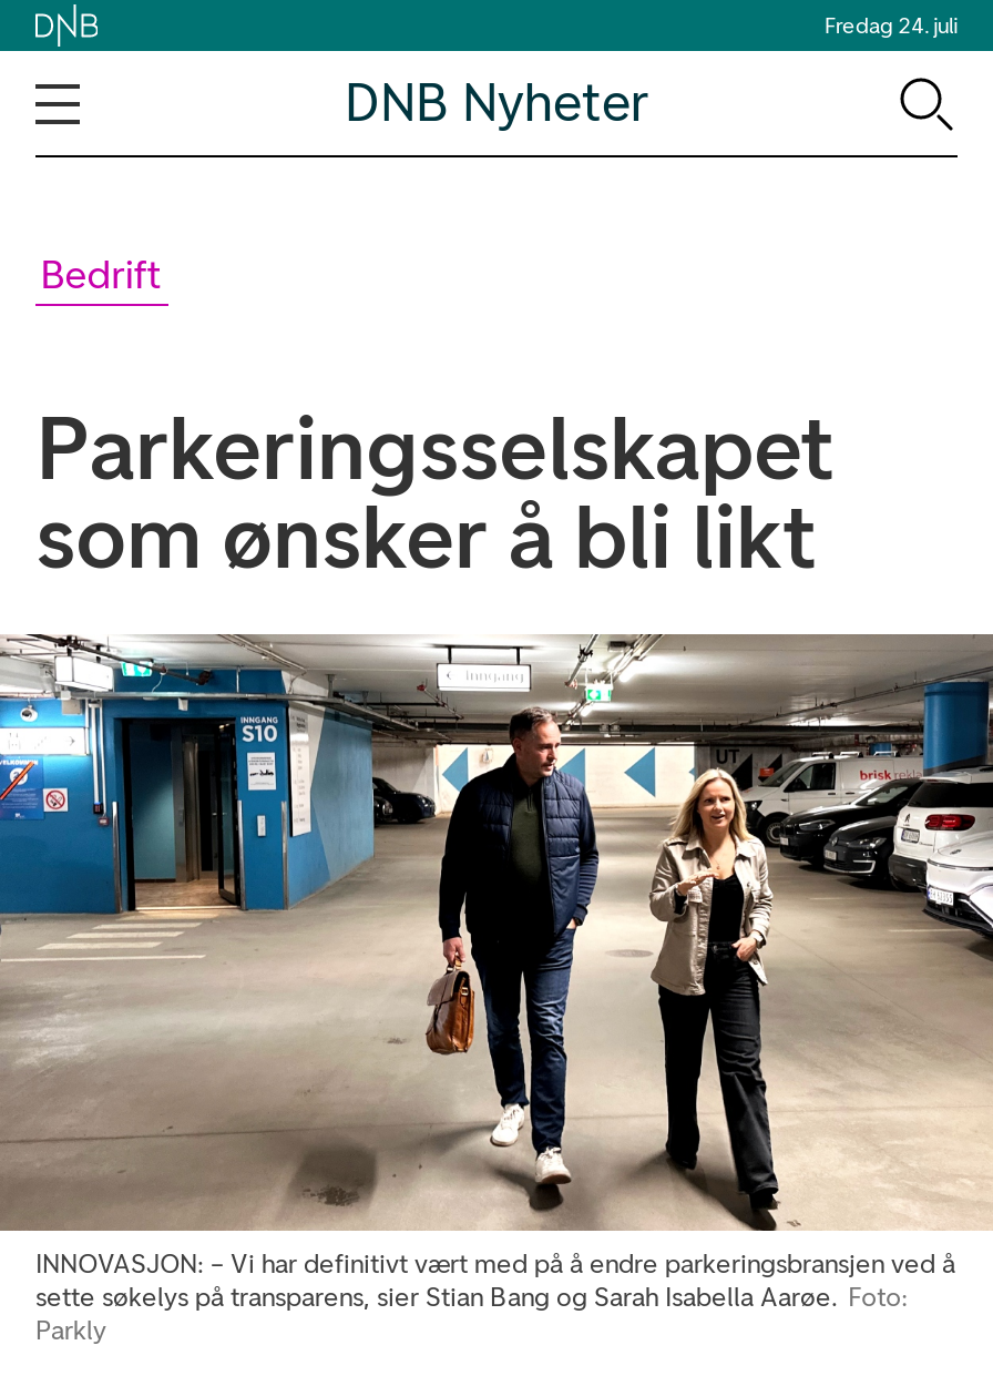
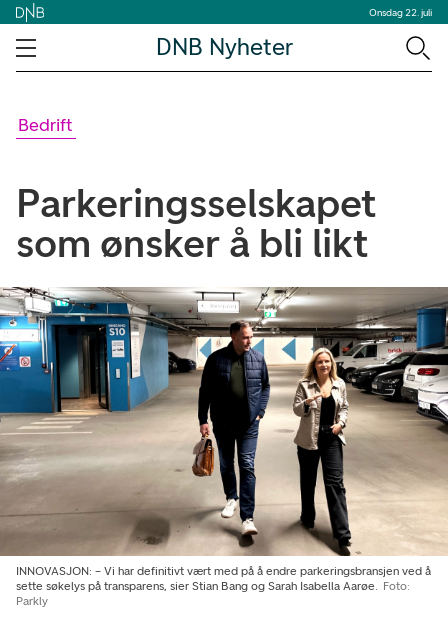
[825,10,958,39] Fredag 24. juli -> [369,5,432,18] Onsdag 22. juli

